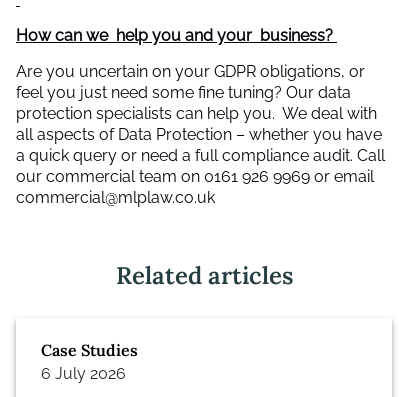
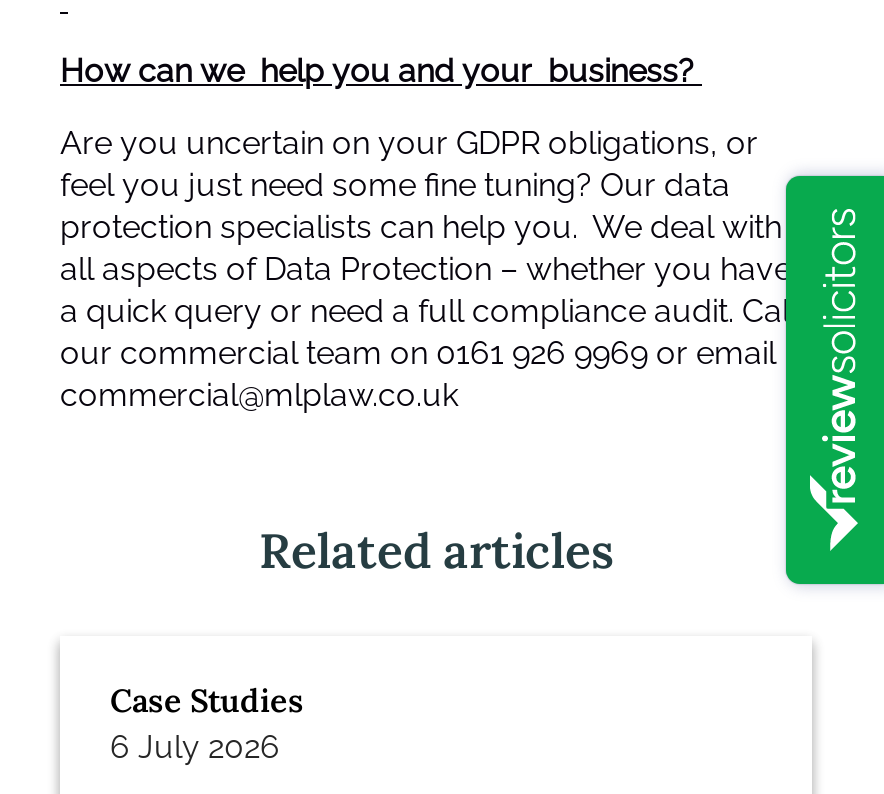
none -> [782,172,878,588] [image]

